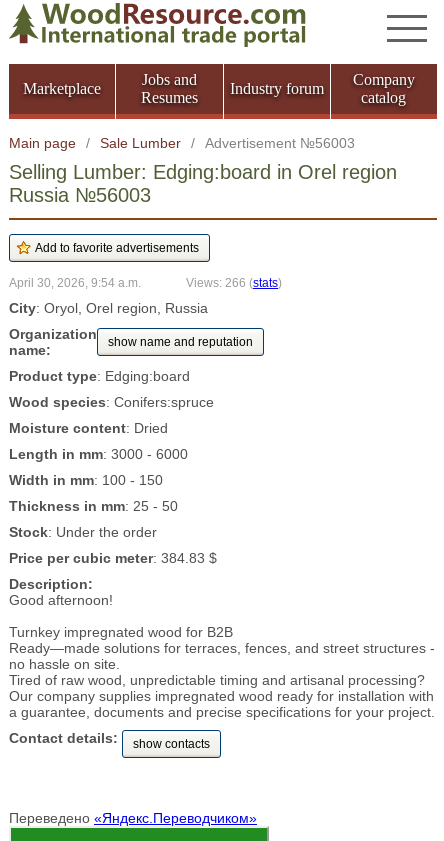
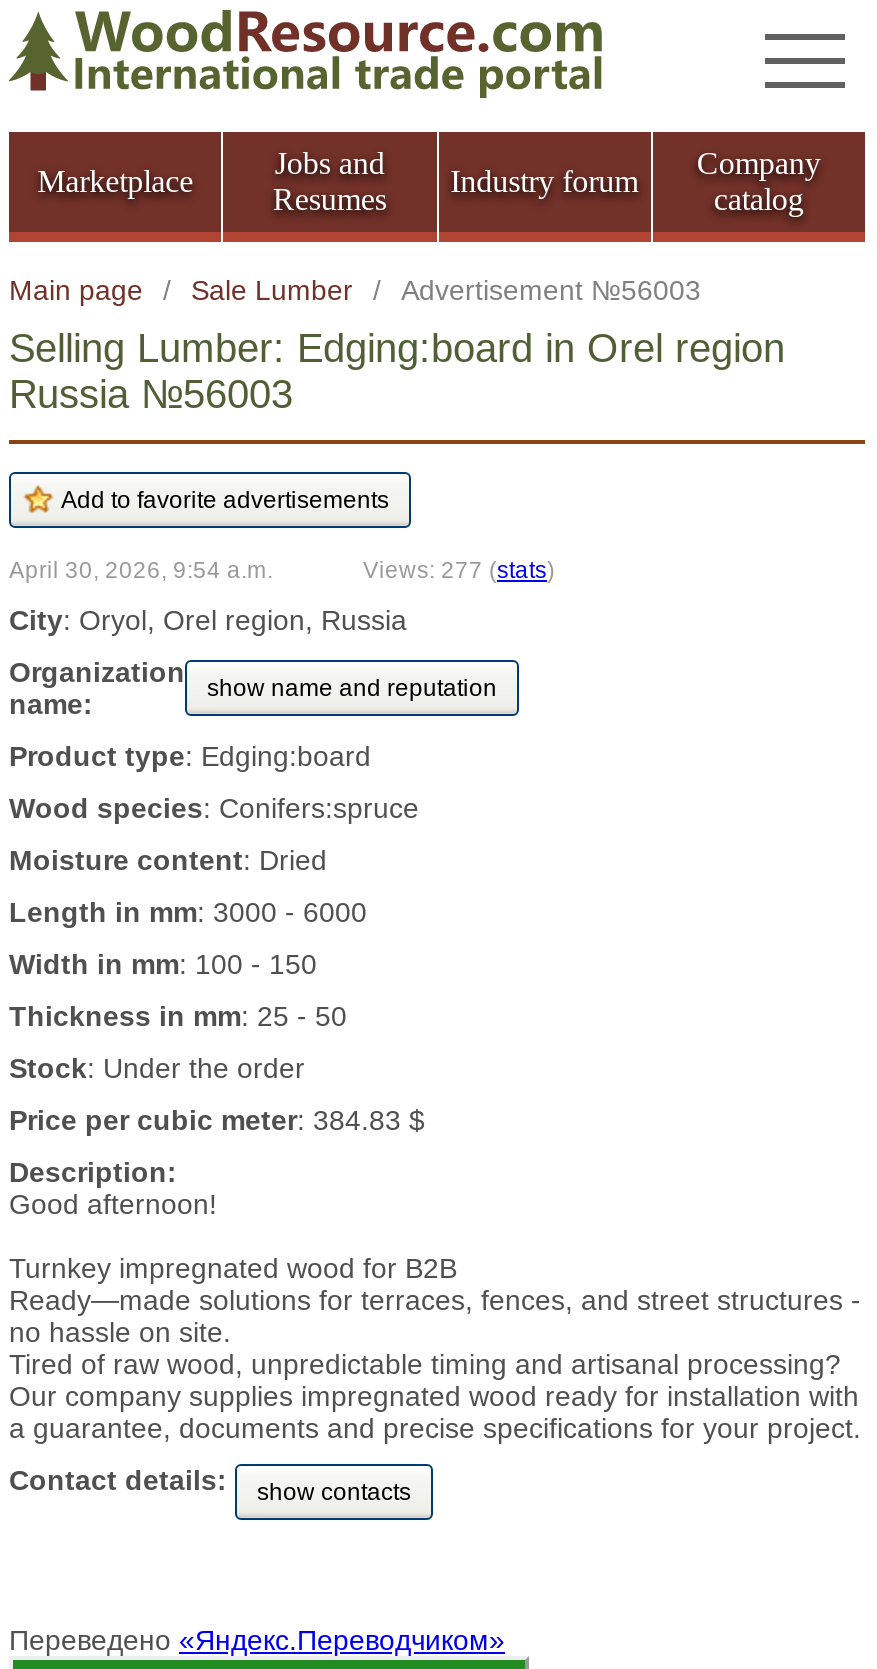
[186,276,282,289] Views: 266 (stats) -> [363,556,555,582] Views: 277 (stats)

